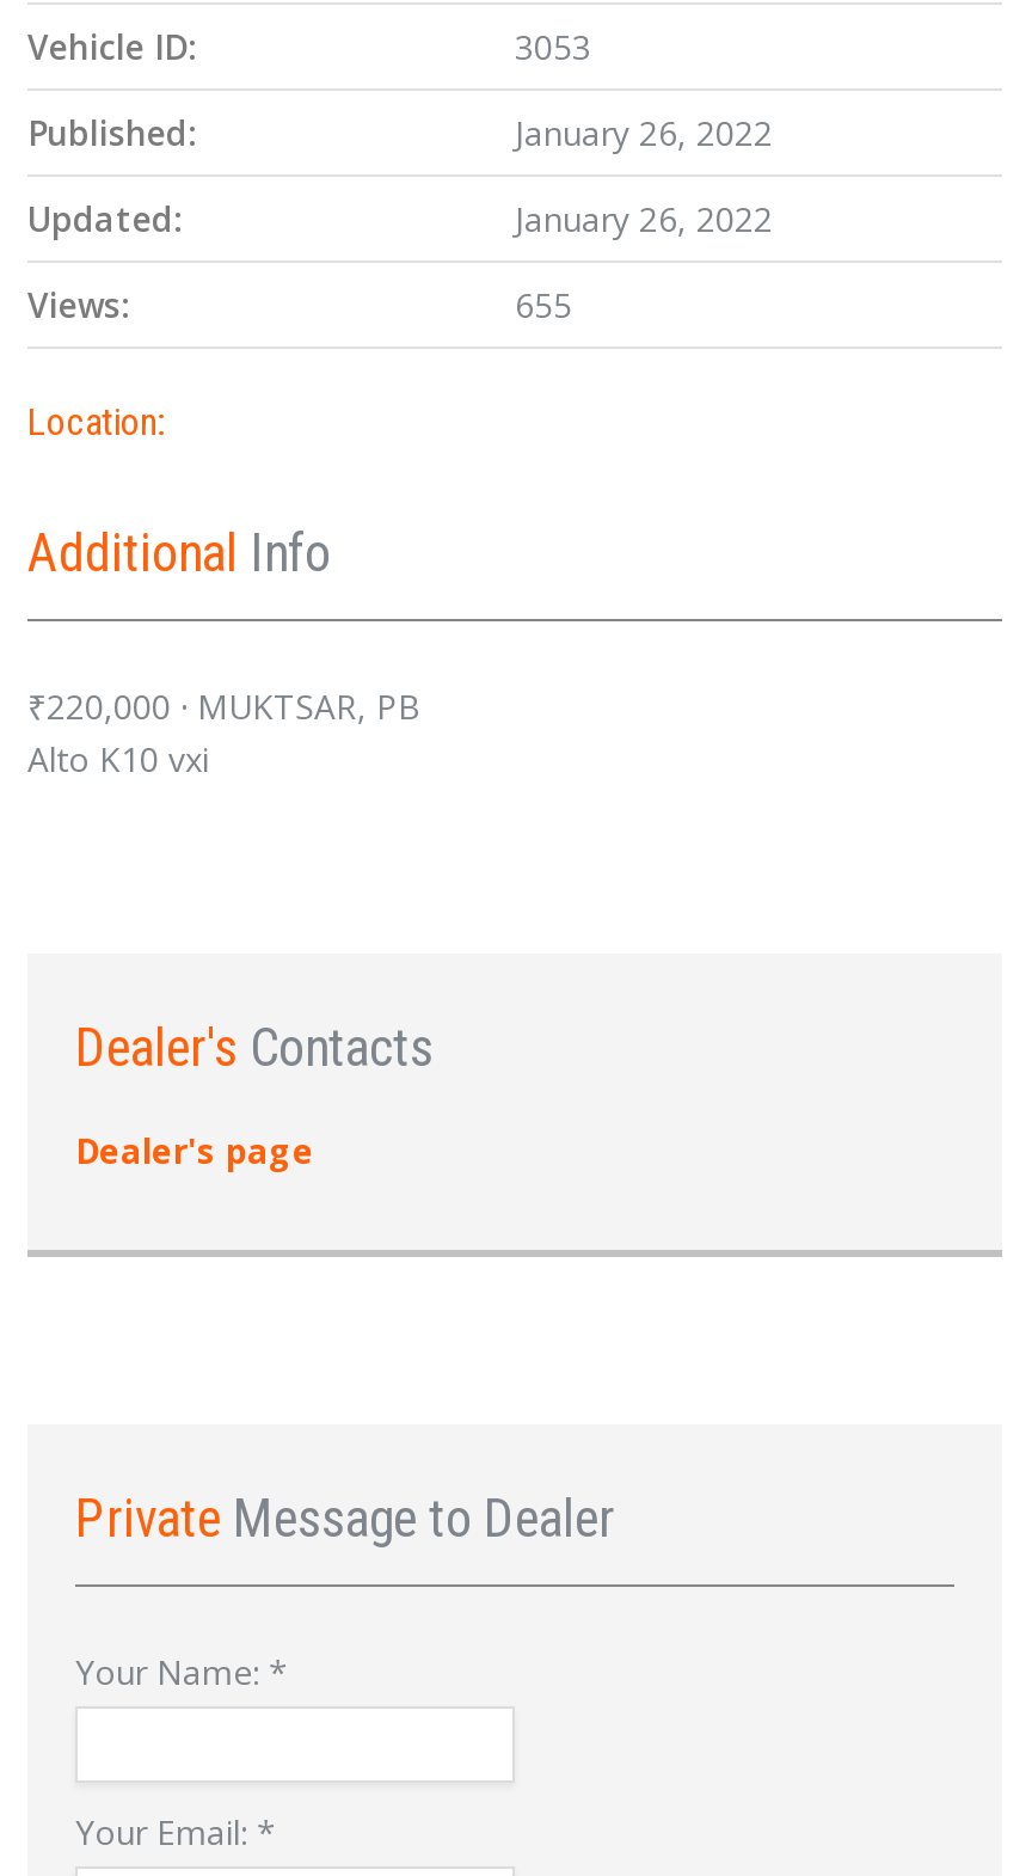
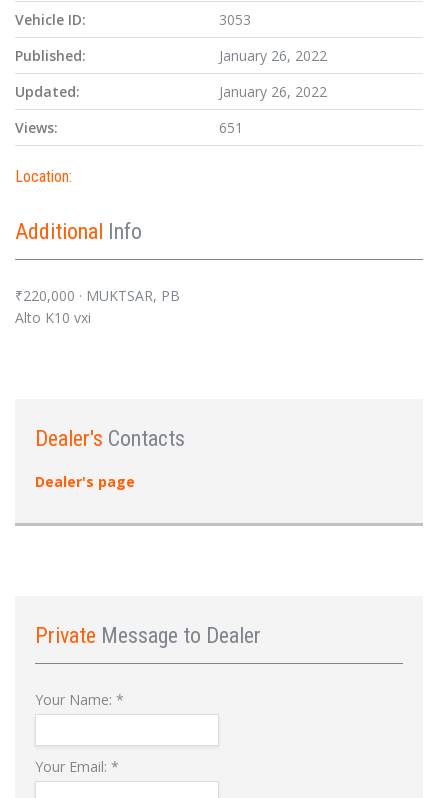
[515,282,572,327] 655 -> [219,118,243,137] 651

